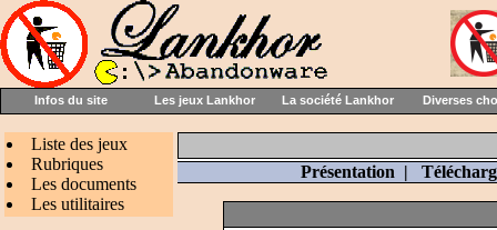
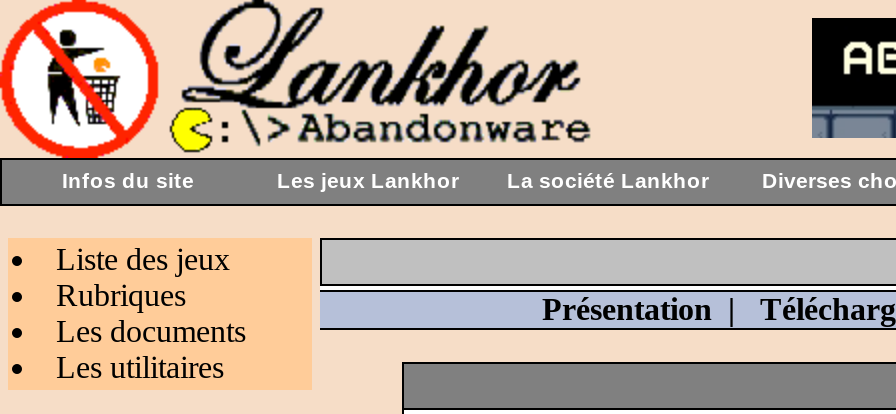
[449,9,494,78] [image] -> [810,16,890,140] [image]

